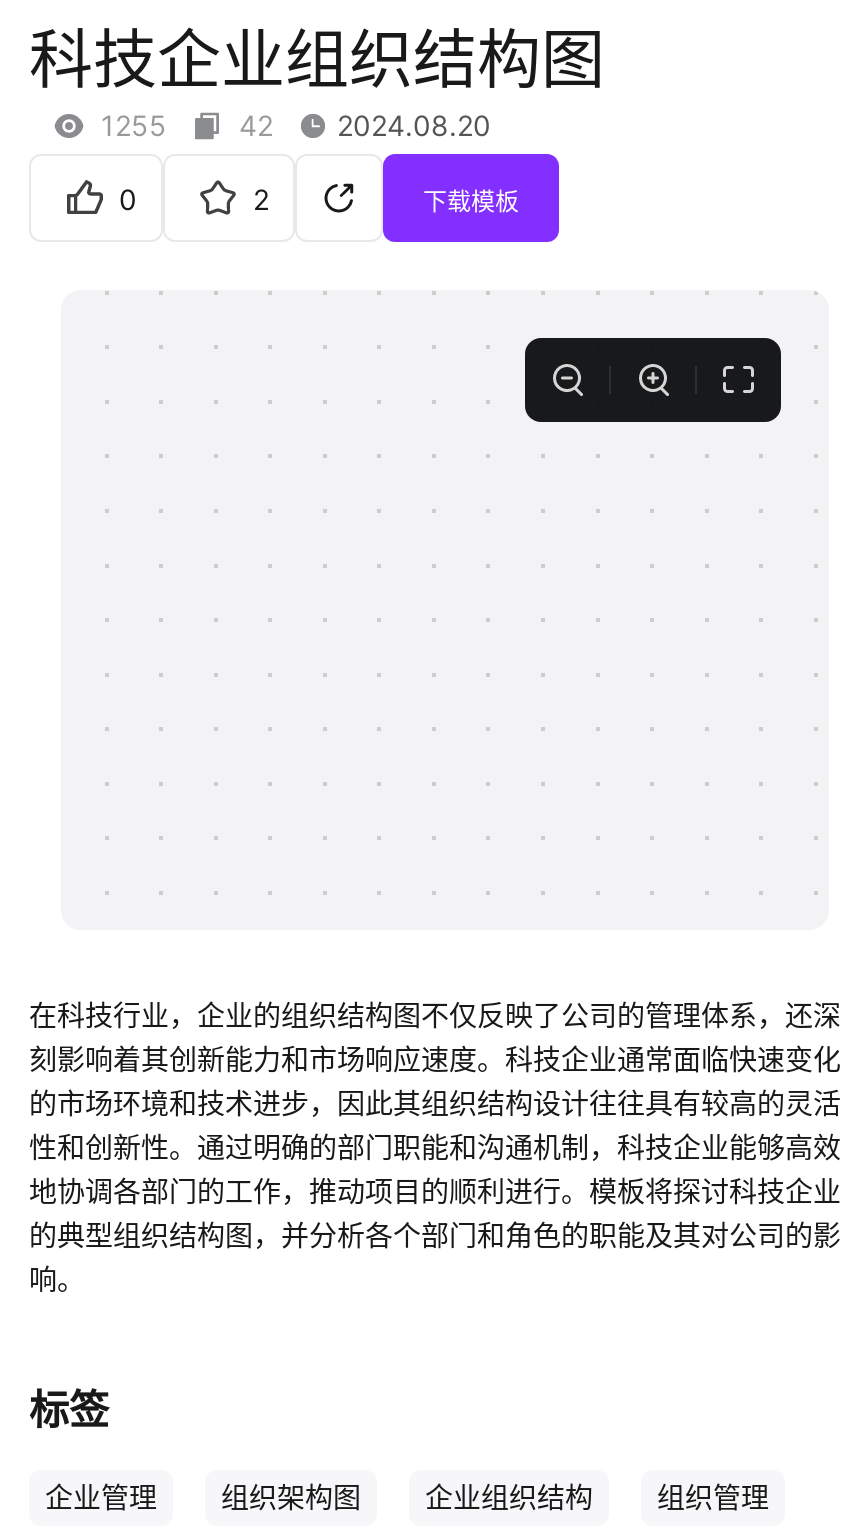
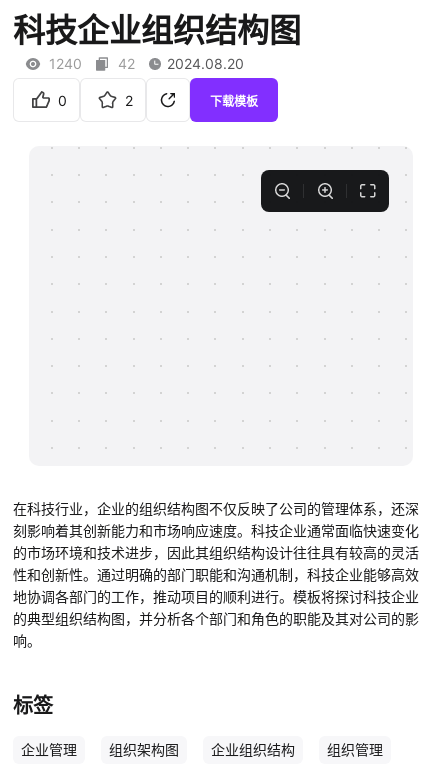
[101,108,167,142] 1255 -> [49,55,82,72] 1240

